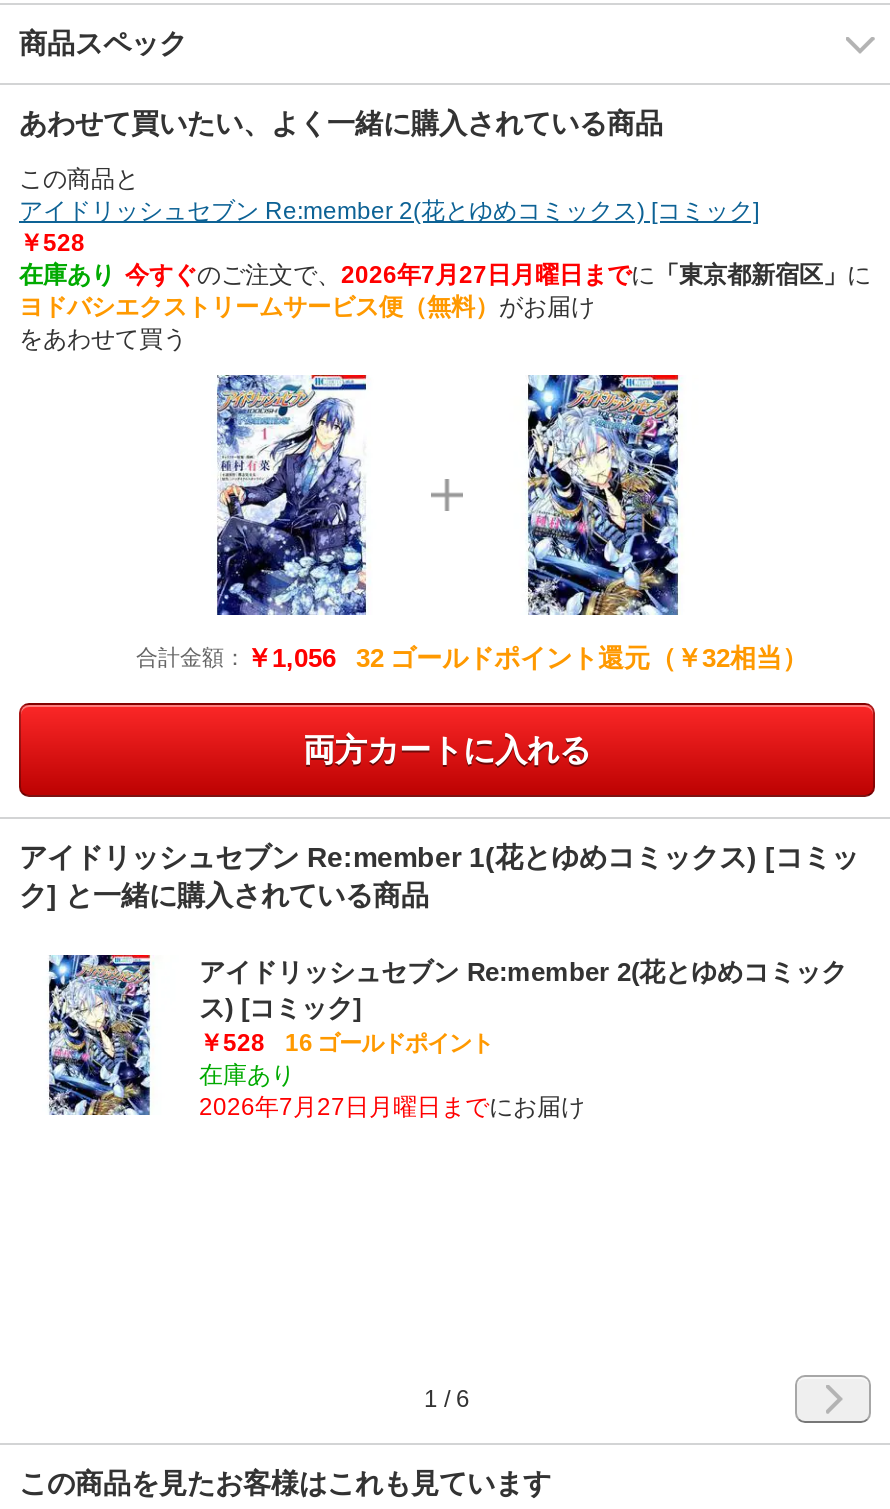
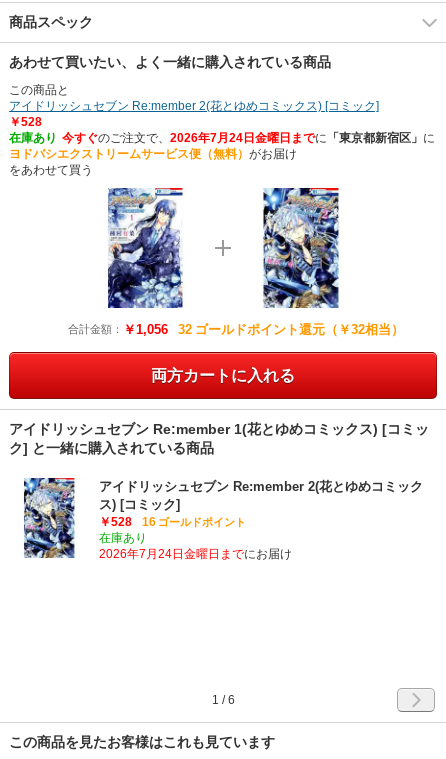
[19,261,871,289] 在庫あり 今すぐのご注文で、2026年7月27日月曜日までに「東京都新宿区」に -> [9,131,435,145] 在庫あり 今すぐのご注文で、2026年7月24日金曜日までに「東京都新宿区」に
[199,1093,585,1121] 2026年7月27日月曜日までにお届け -> [99,547,292,561] 2026年7月24日金曜日までにお届け

